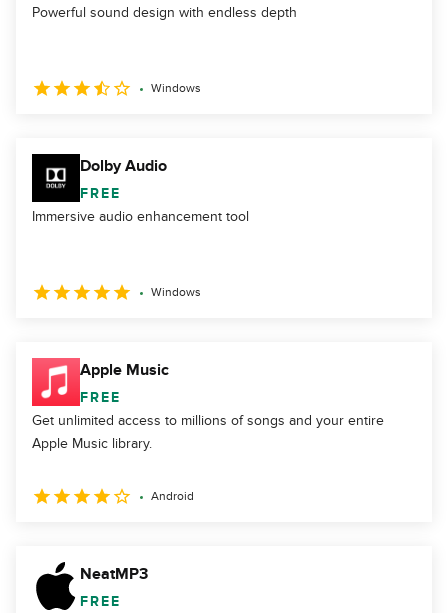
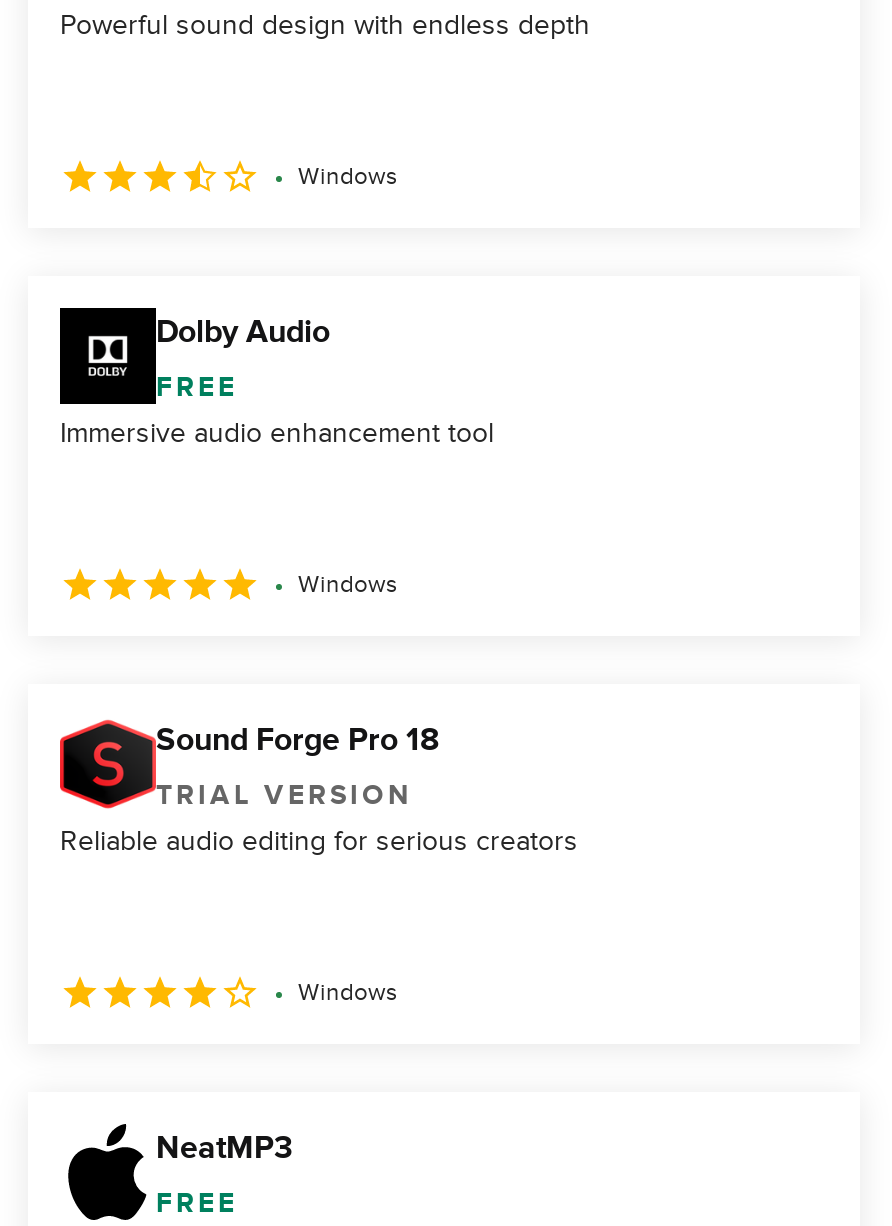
[31,357,384,452] [image] | Apple Music | FREE | Get unlimited access to millions of songs and your entire | Apple Music library. -> [60,716,578,858] [image] | Sound Forge Pro 18 | TRIAL VERSION | Reliable audio editing for serious creators
[151,489,194,503] Android -> [298,978,398,1006] Windows

